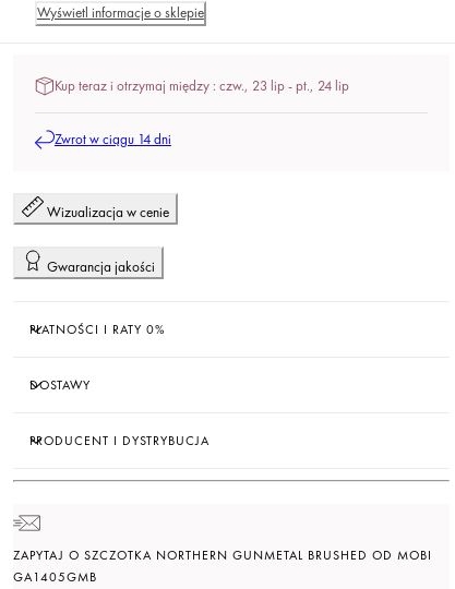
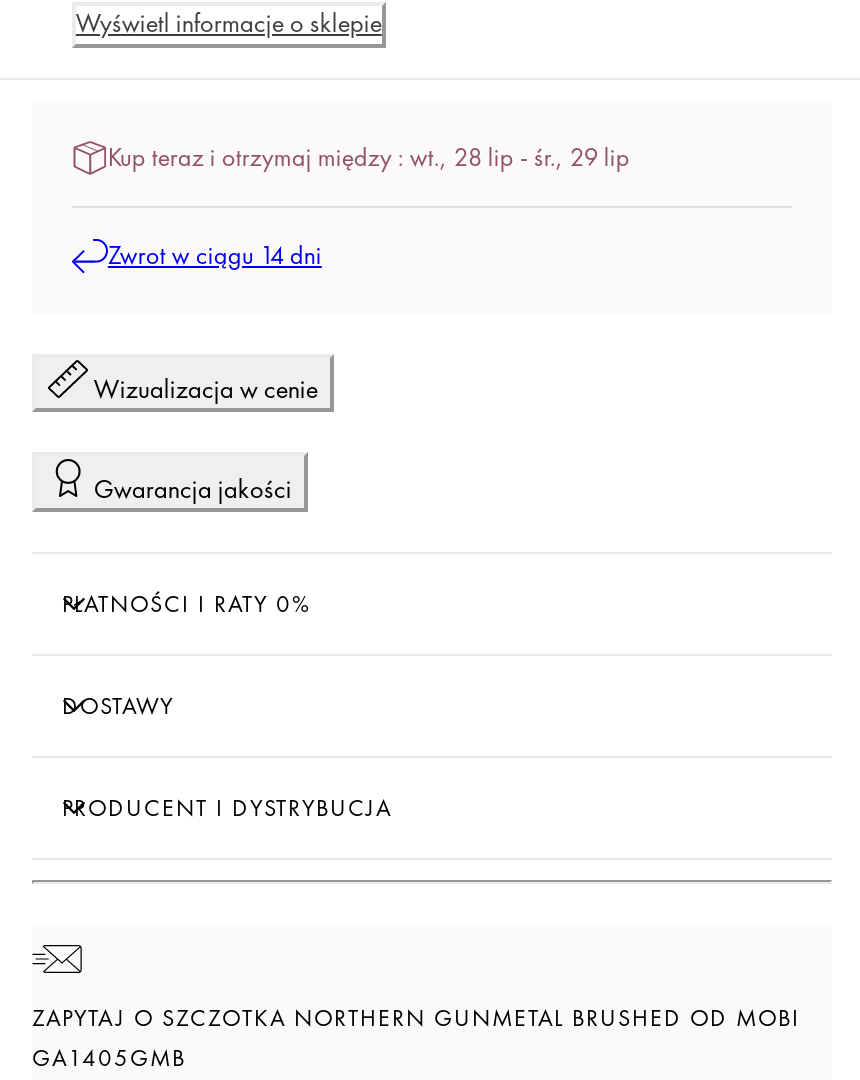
[54,76,349,95] Kup teraz i otrzymaj między : czw., 23 lip - pt., 24 lip -> [108,140,630,174] Kup teraz i otrzymaj między : wt., 28 lip - śr., 29 lip

